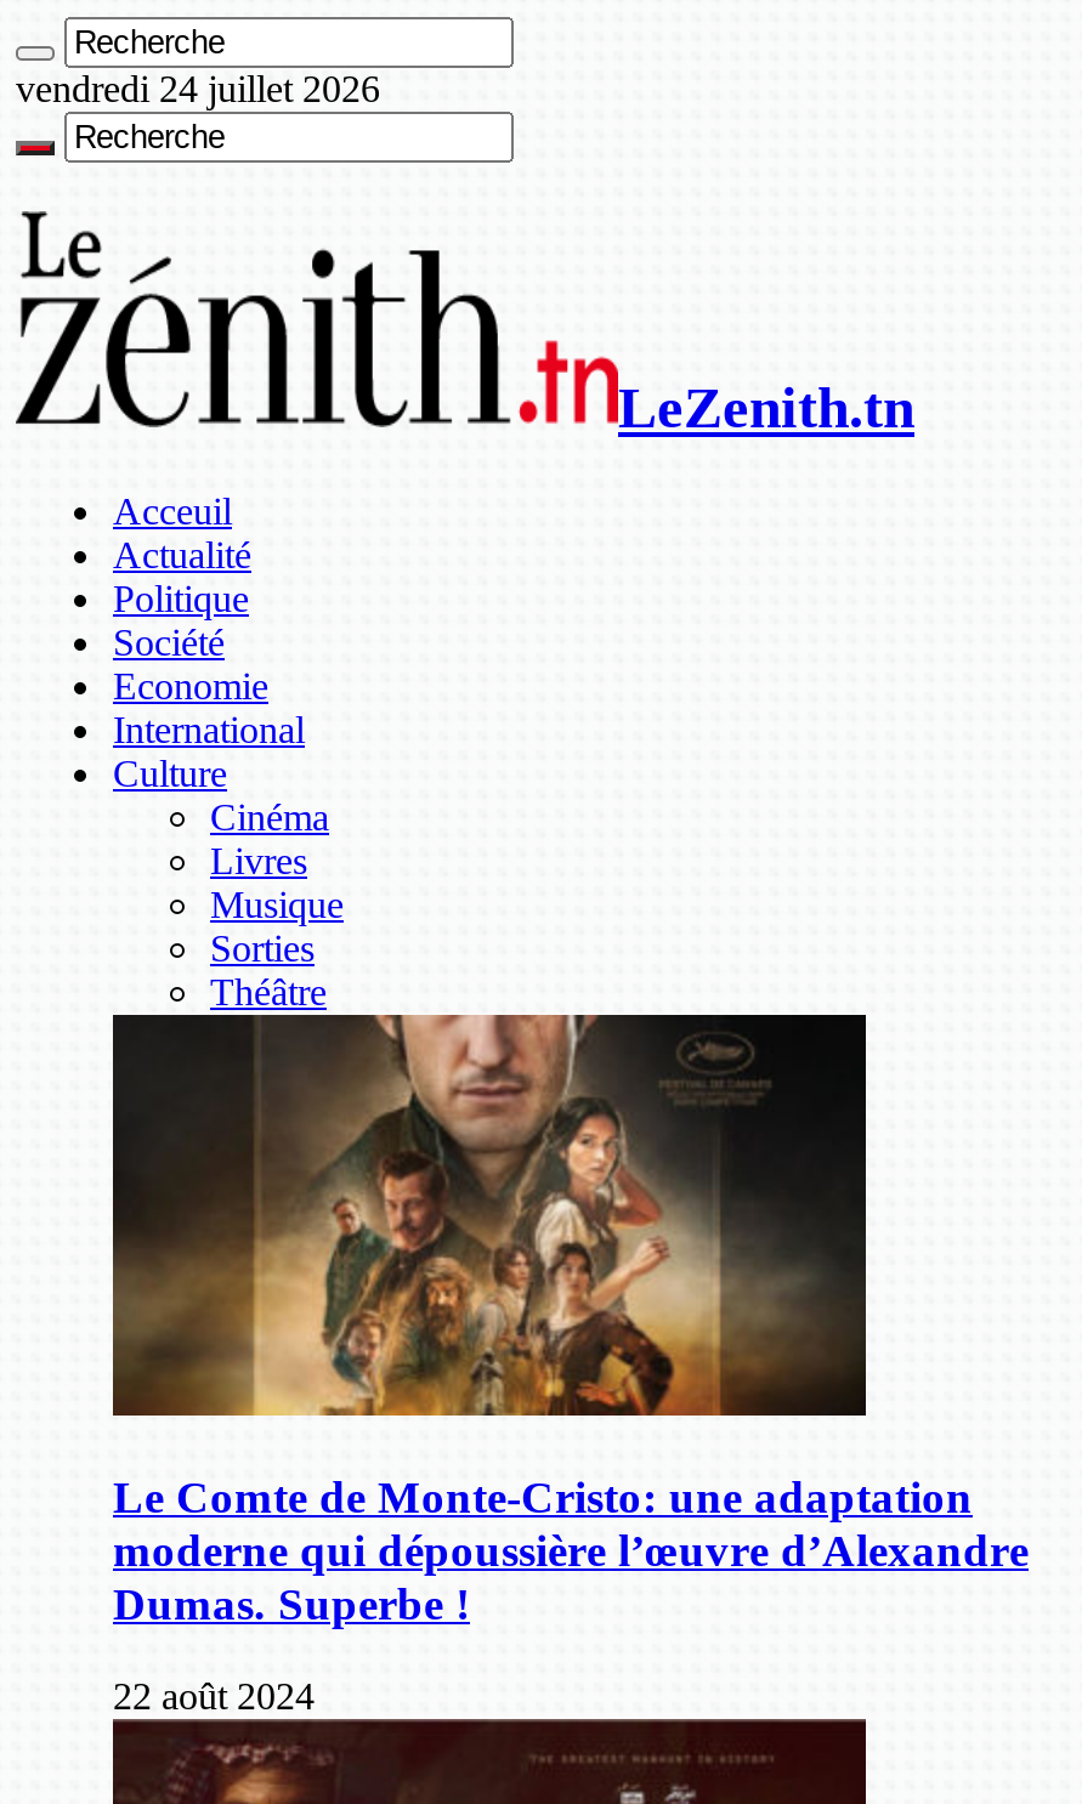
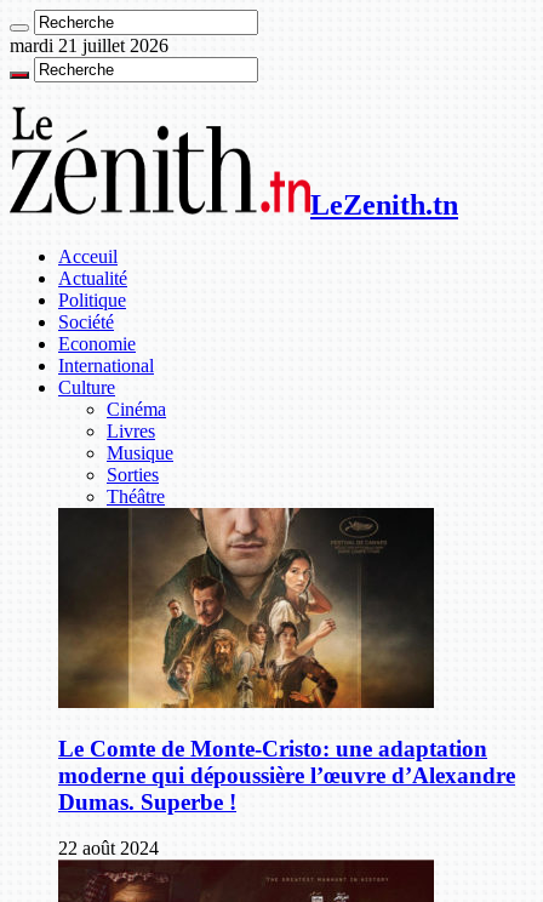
[16,68,380,109] vendredi 24 juillet 2026 -> [10,35,168,56] mardi 21 juillet 2026

